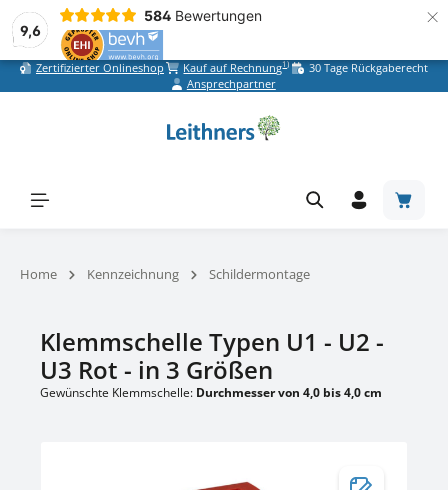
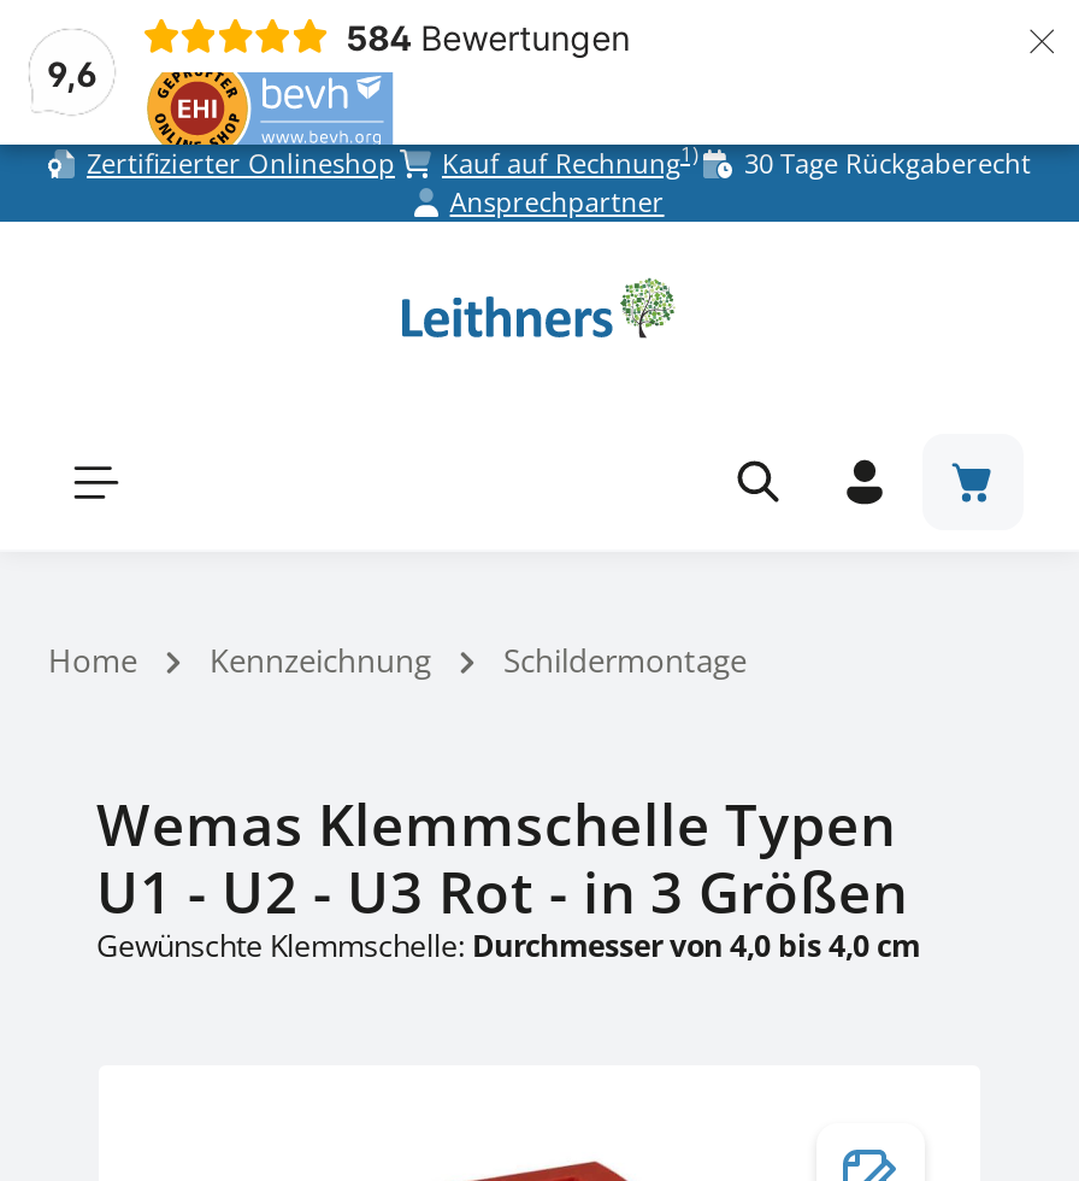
[40,326,384,386] Klemmschelle Typen U1 - U2 - | U3 Rot - in 3 Größen -> [96,786,908,930] Wemas Klemmschelle Typen | U1 - U2 - U3 Rot - in 3 Größen

